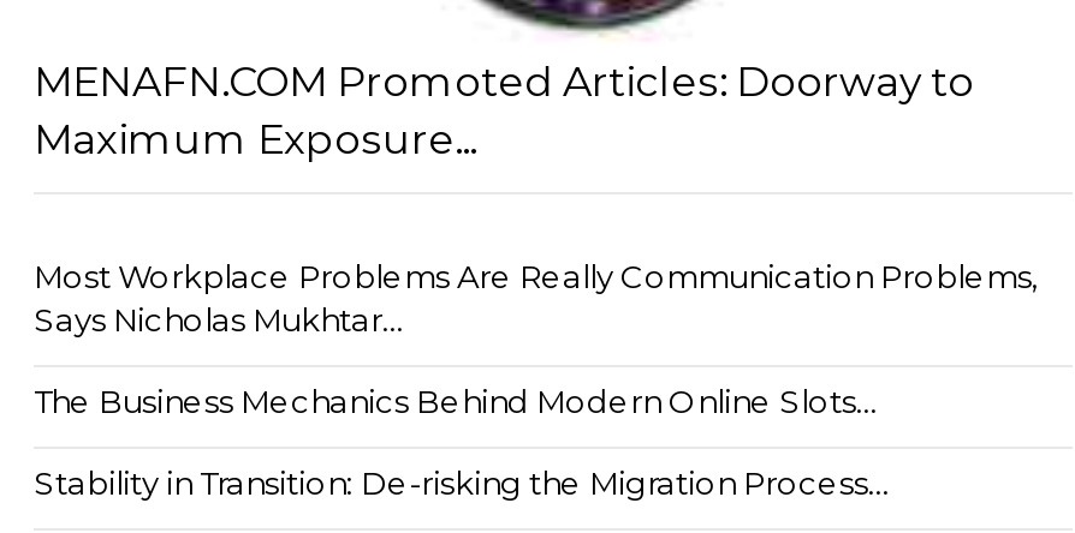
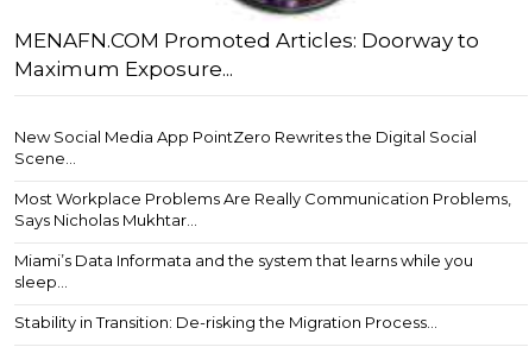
none -> [14,127,477,168] New Social Media App PointZero Rewrites the Digital Social | Scene...
[34,382,878,421] The Business Mechanics Behind Modern Online Slots... -> [14,251,473,291] Miami’s Data Informata and the system that learns while you | sleep...

